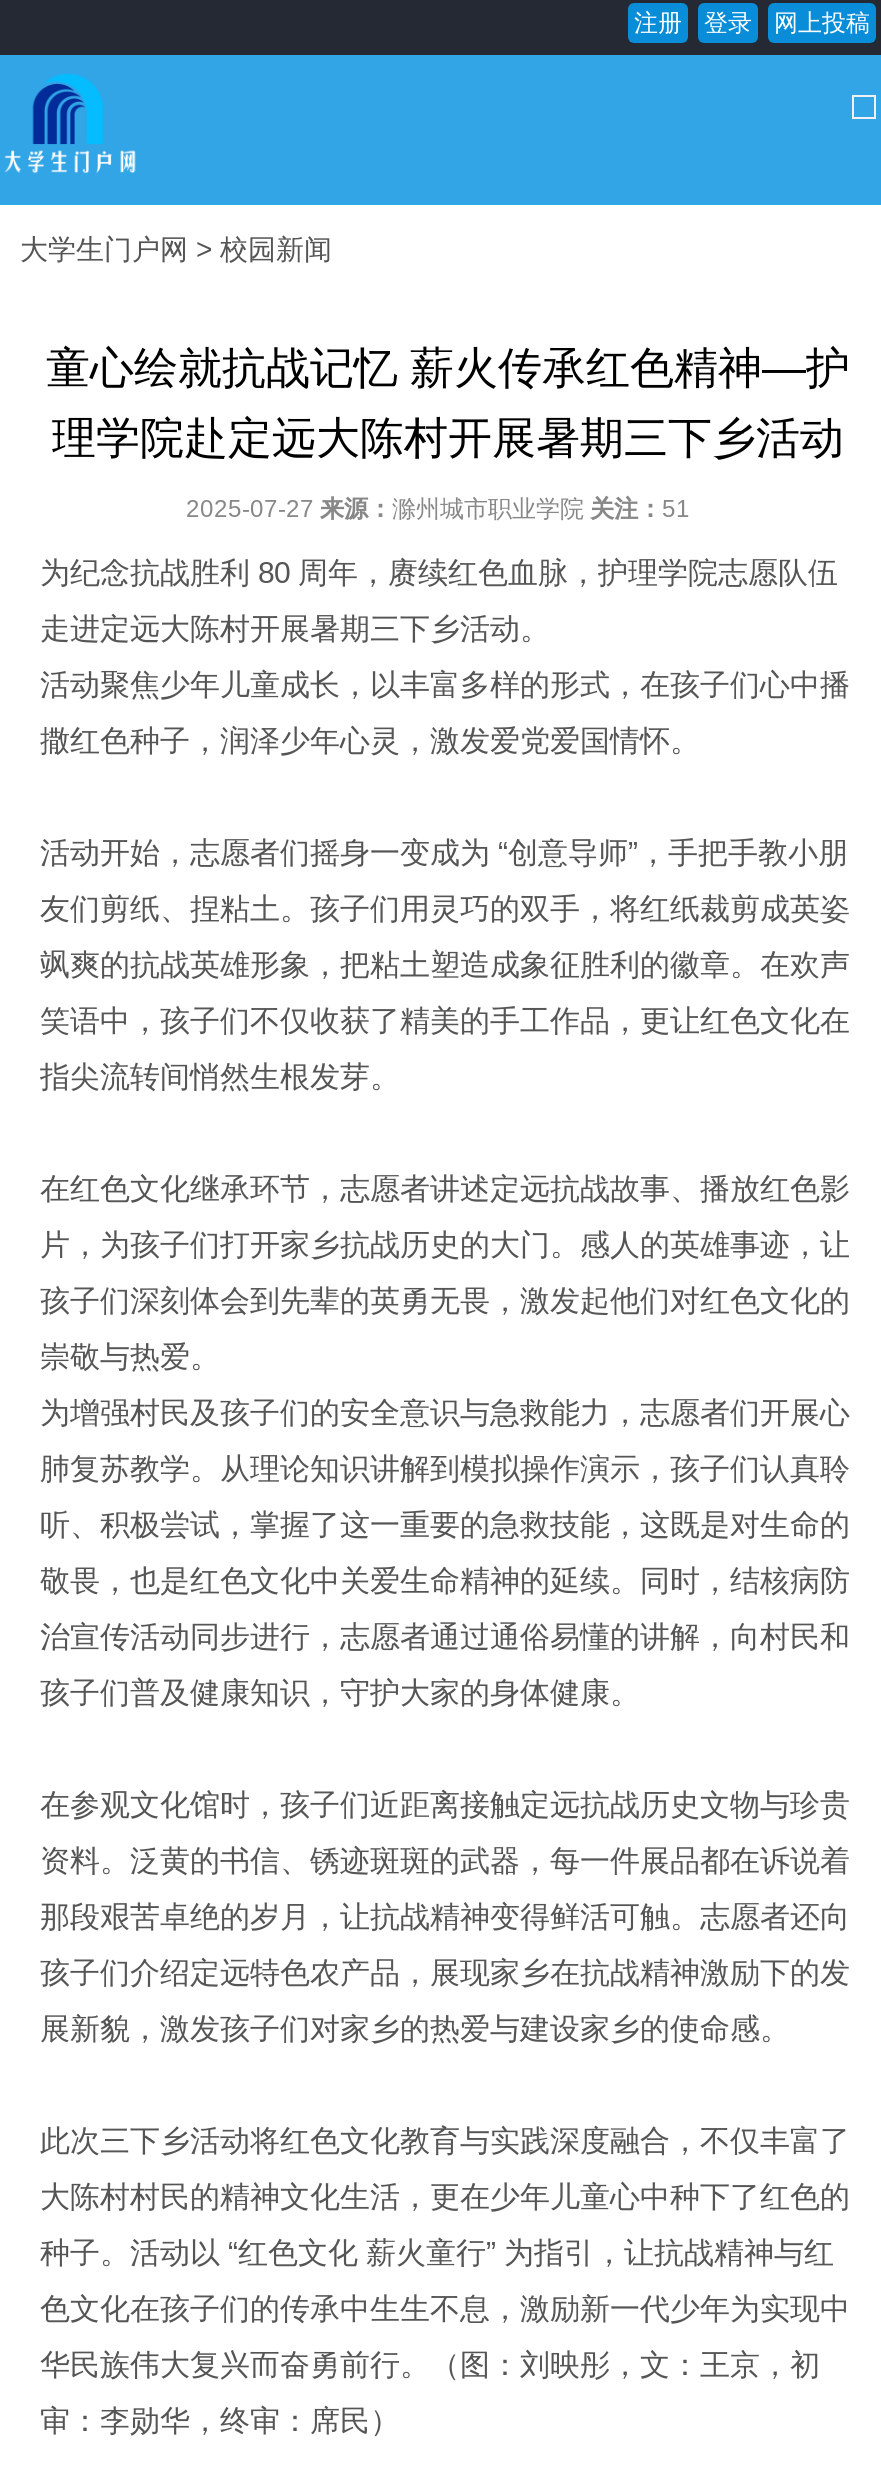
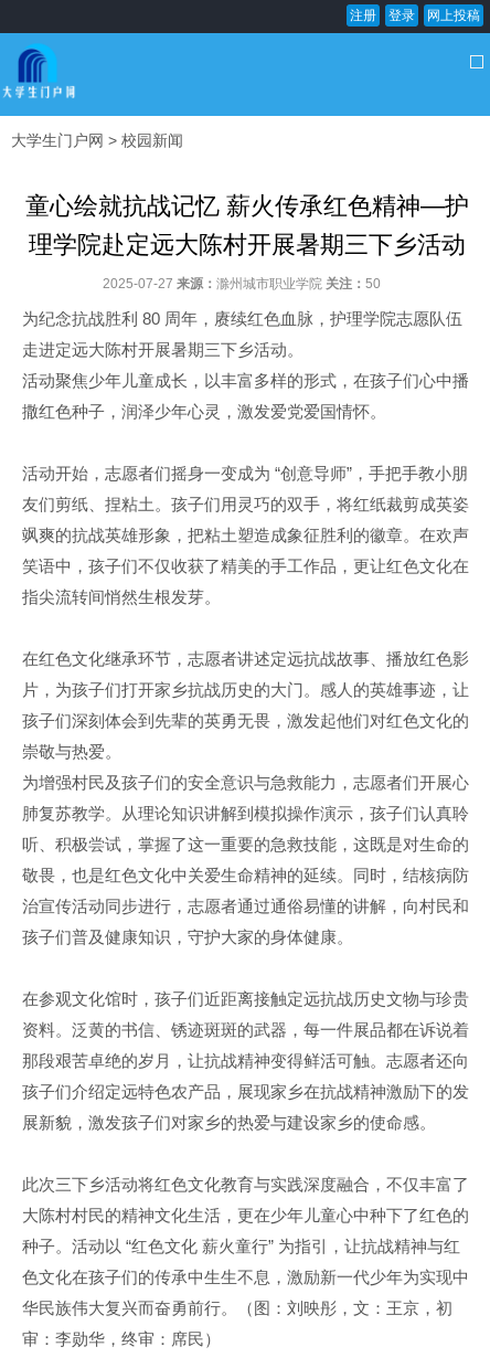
[186,495,690,523] 2025-07-27来源：滁州城市职业学院关注：51 -> [103,276,381,291] 2025-07-27来源：滁州城市职业学院关注：50

